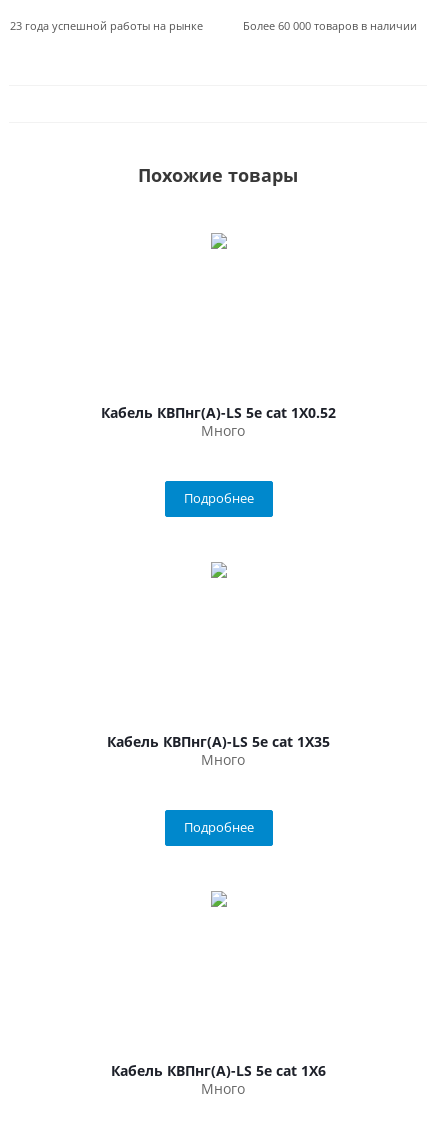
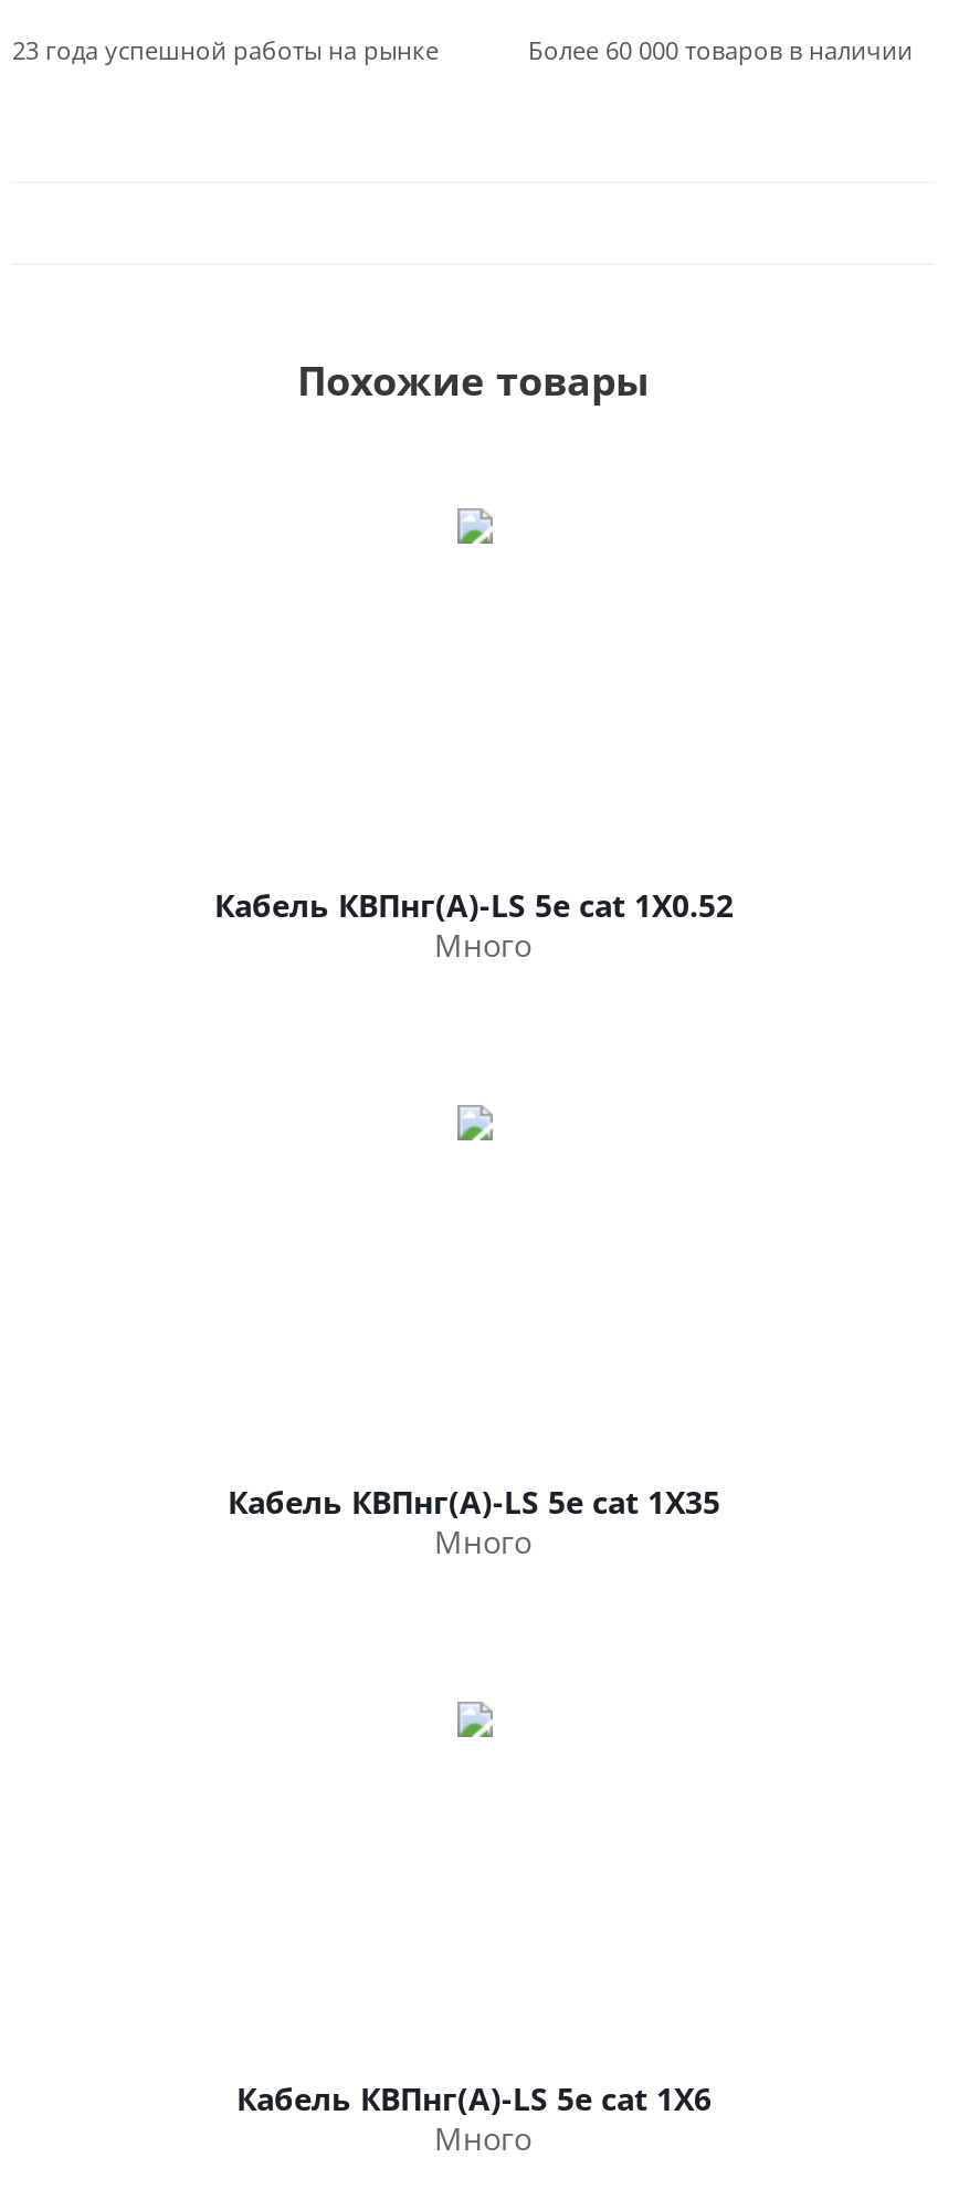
[183,489,253,507] Подробнее -> none
[183,818,253,836] Подробнее -> none

